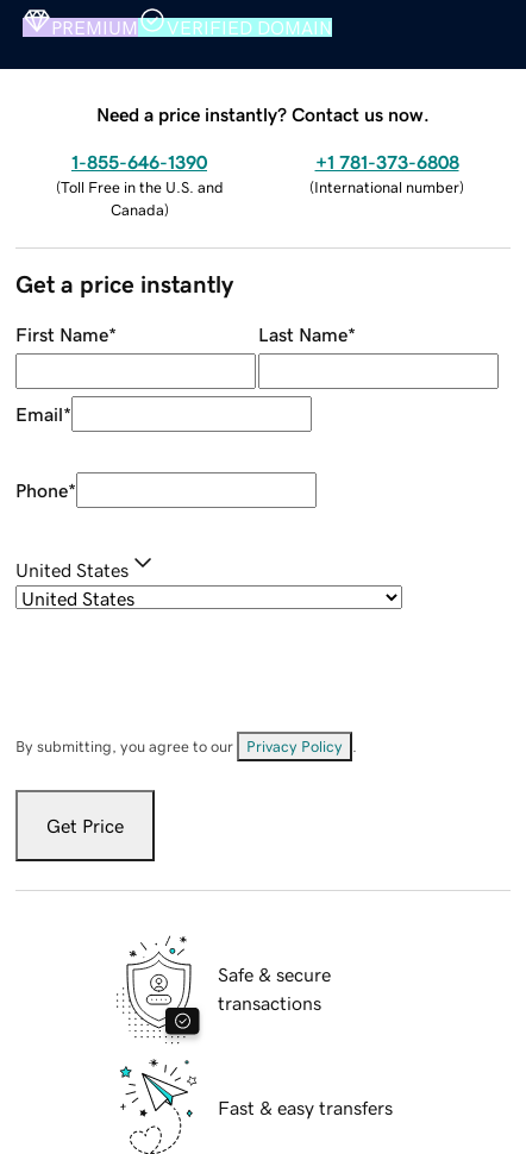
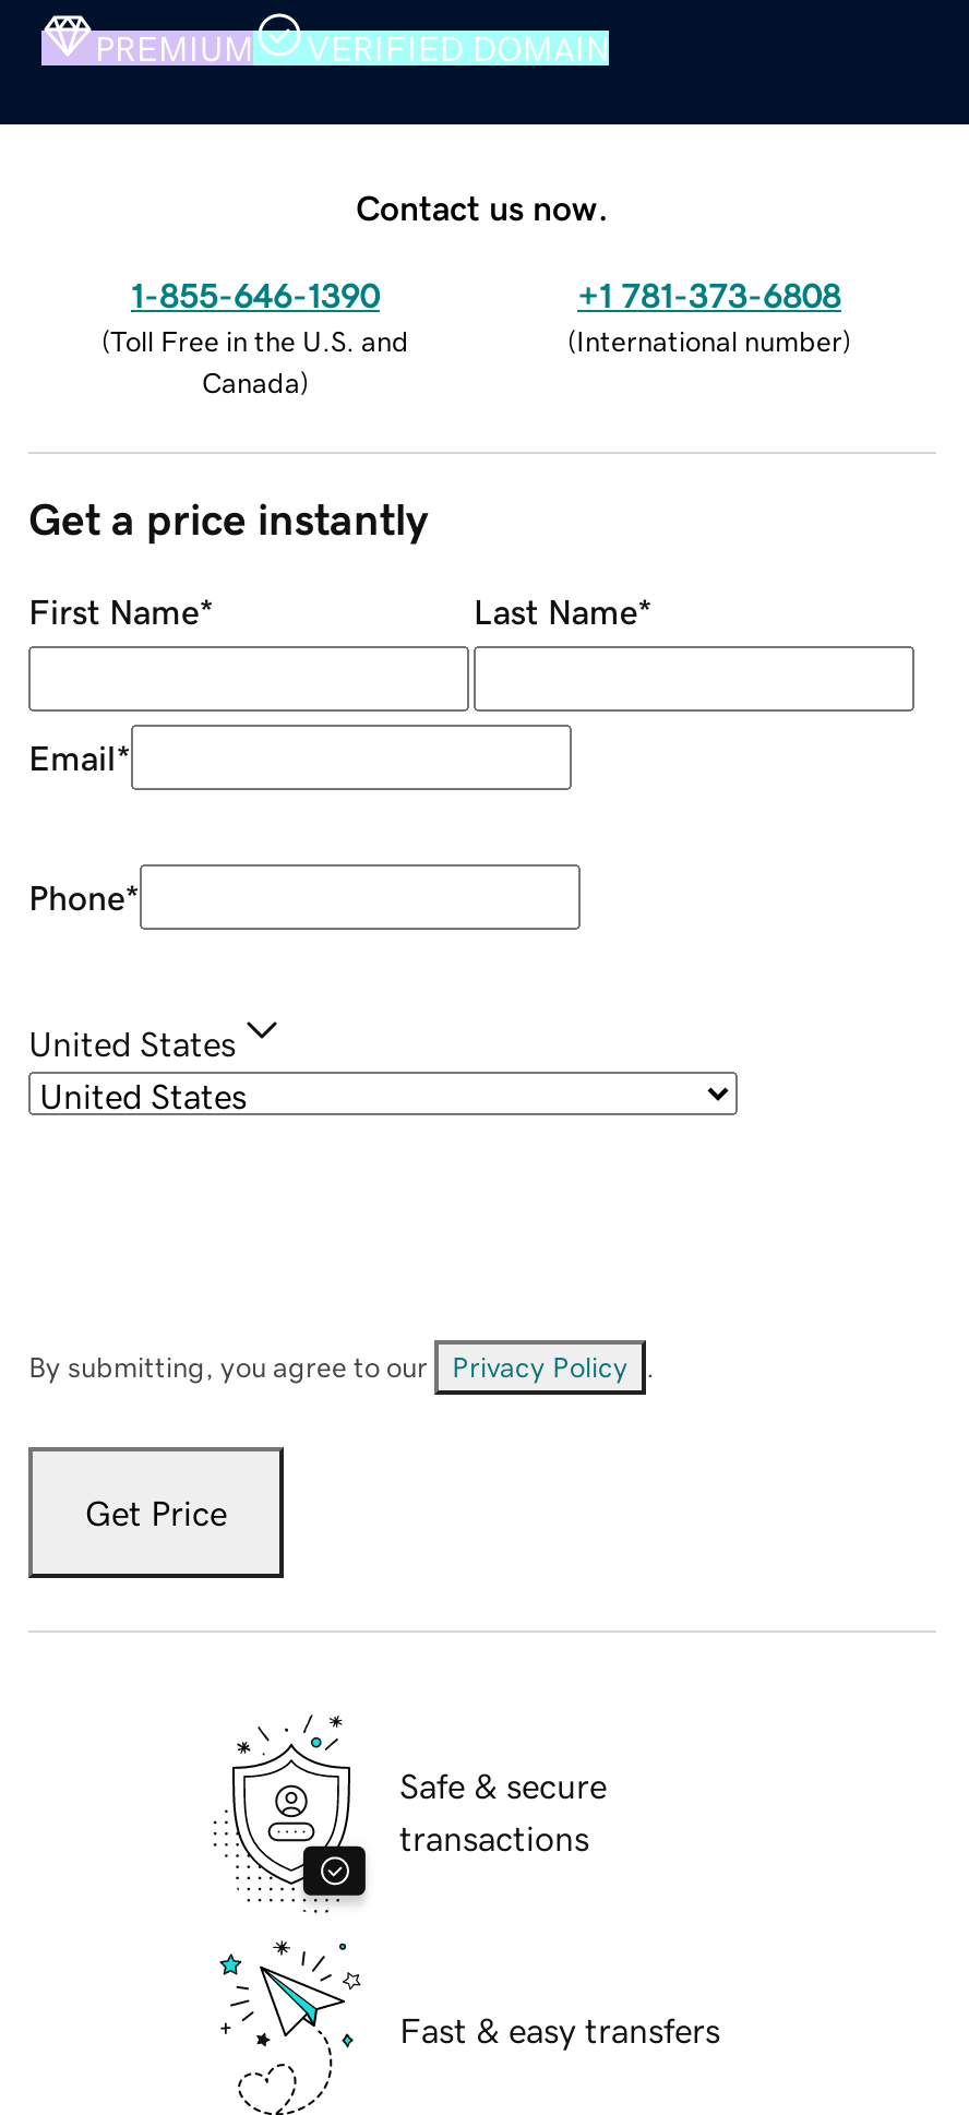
[96,104,430,123] Need a price instantly? Contact us now. -> [356,189,609,224] Contact us now.

